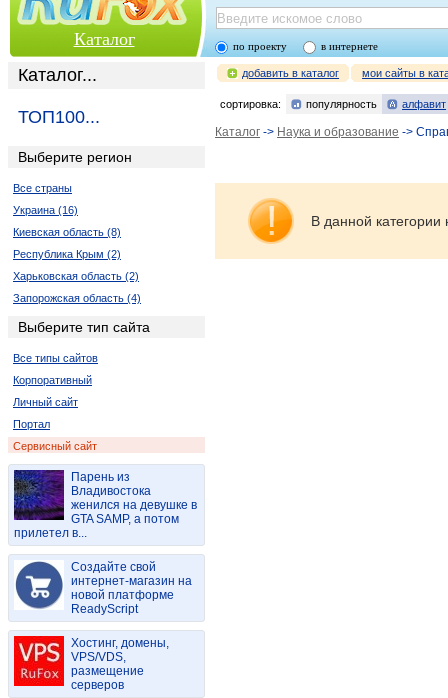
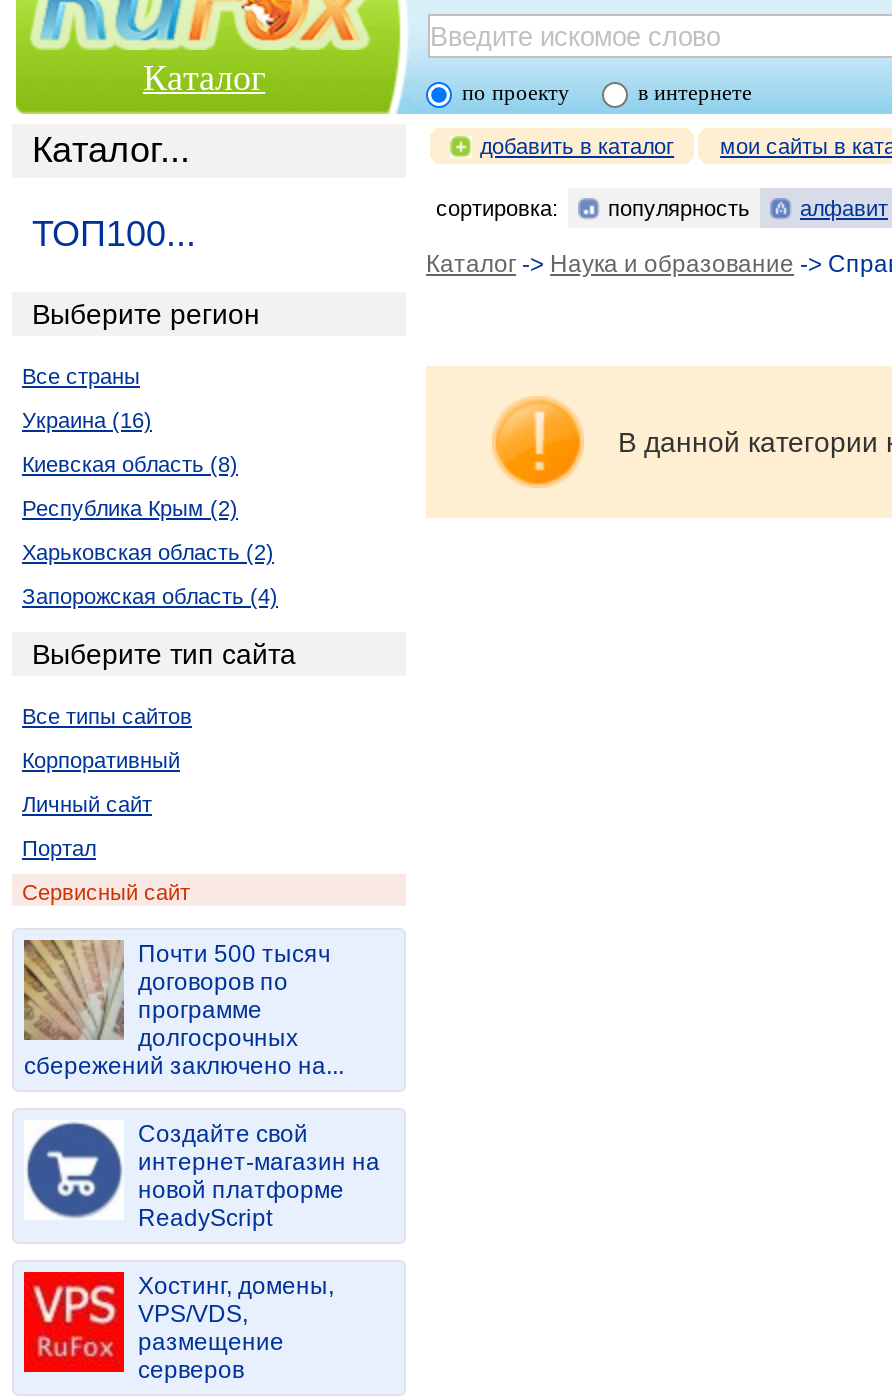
[13,469,197,540] [image] | Парень из | Владивостока | женился на девушке в | GTA SAMP, а потом | прилетел в... -> [22,938,344,1080] [image] | Почти 500 тысяч | договоров по | программе | долгосрочных | сбережений заключено на...

